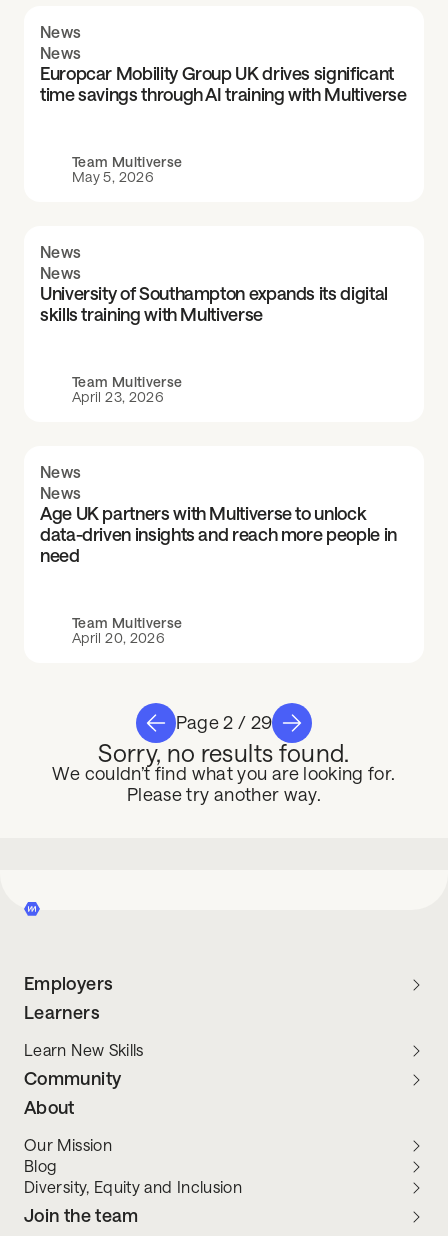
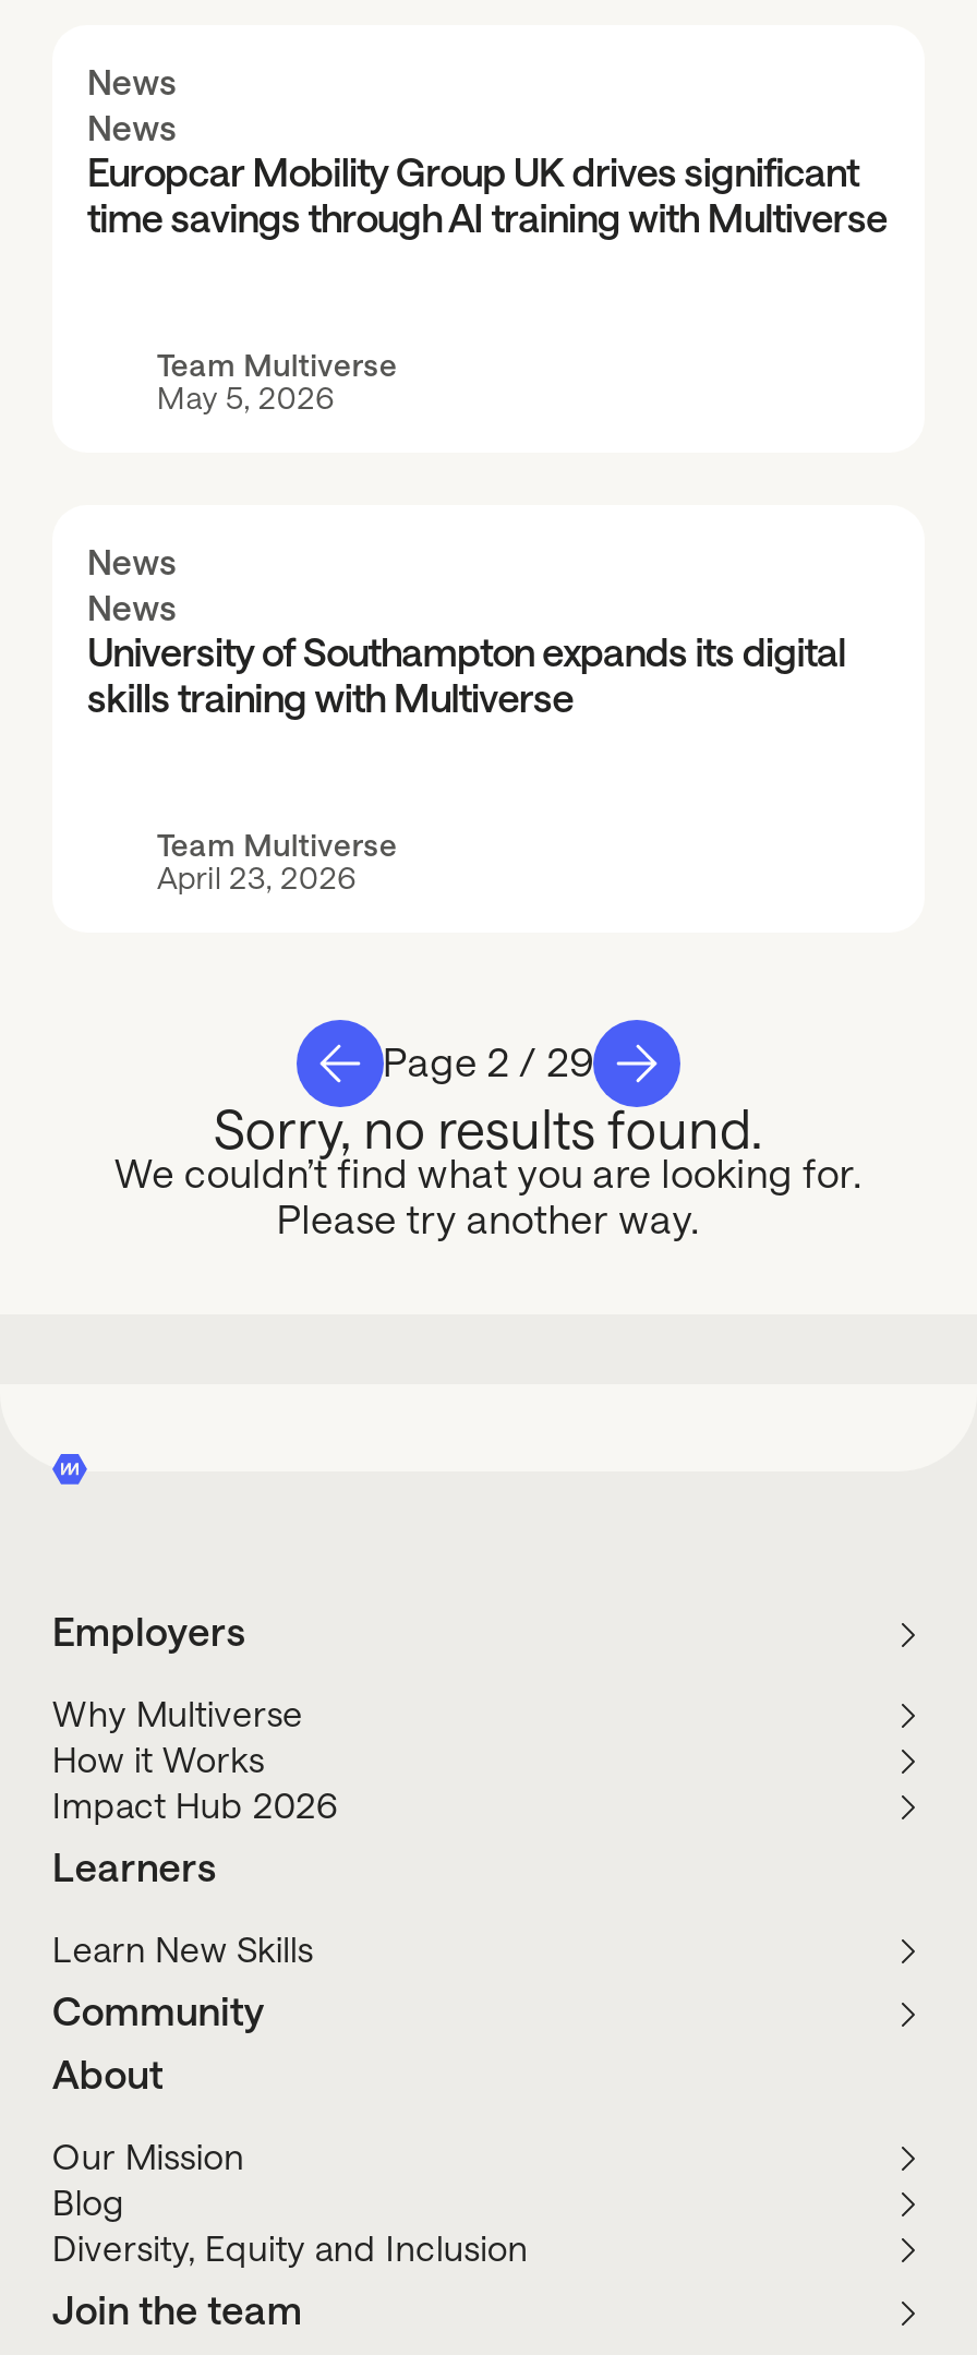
[40,463,397,646] News | News | Age UK partners with Multiverse to unlock | data-driven insights and reach more people in | need | Team Multiverse | April 20, 2026 -> none
moved [24,712,396,994] -> [52,1041,863,1655]: 2 / 29 | Sorry, no results found. | We couldn’t find what you are looking for. | Please try another way. | Employers
none -> [52,1694,339,1827] Why Multiverse | How it Works | Impact Hub 2026

